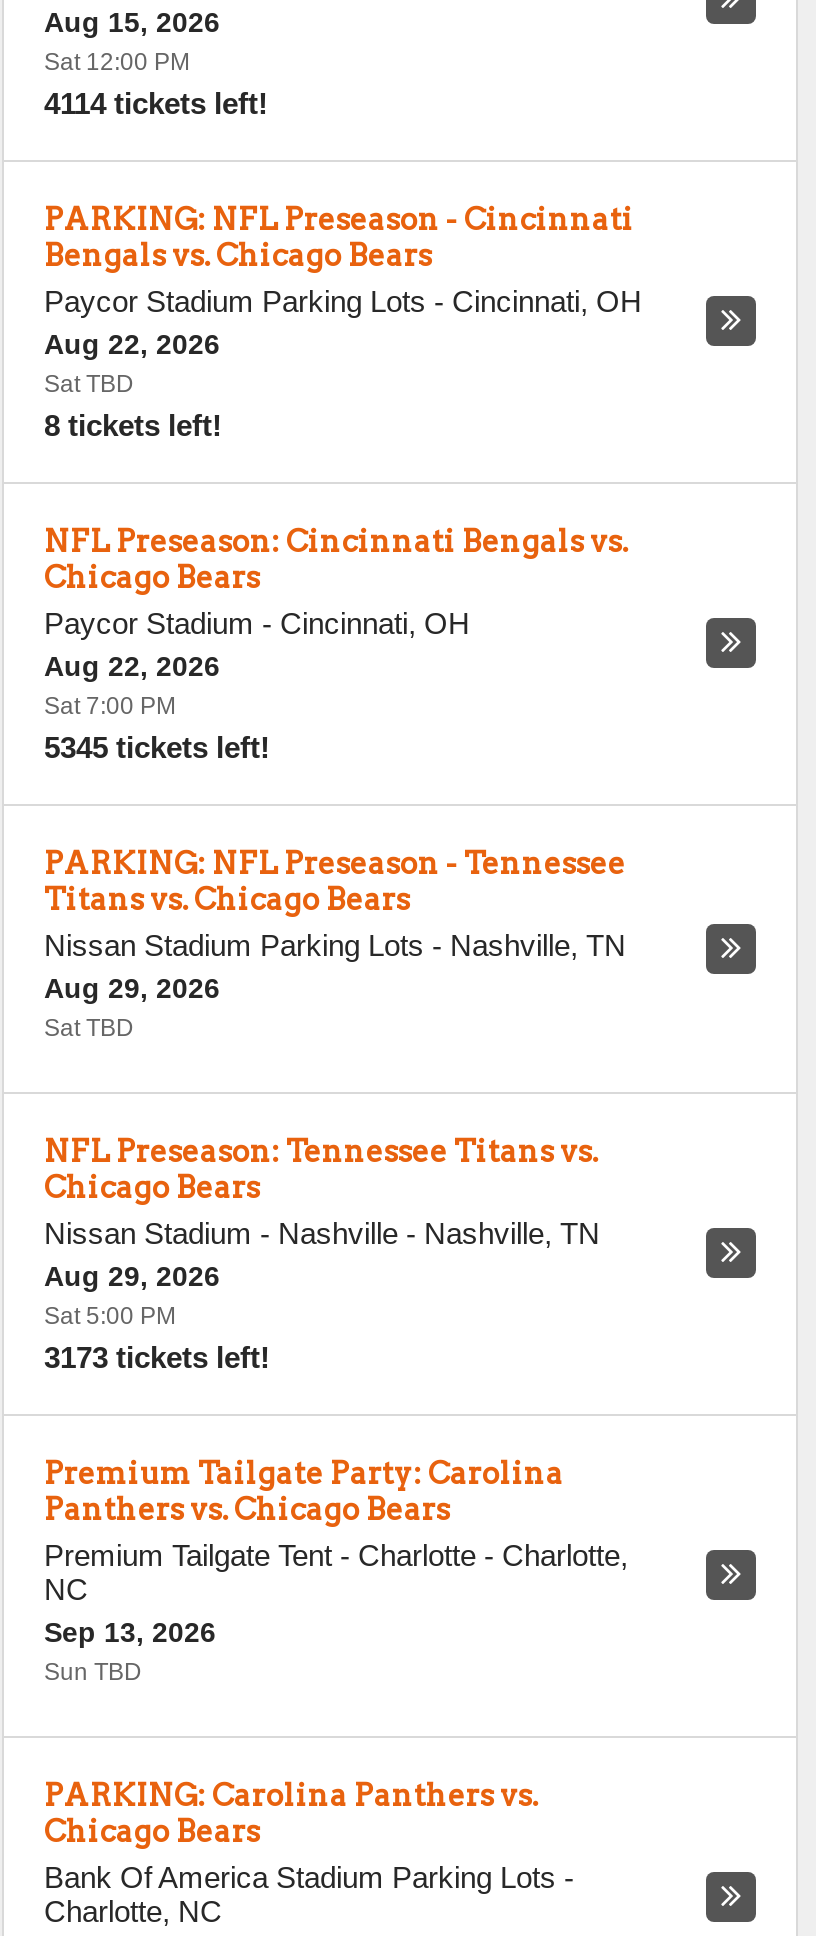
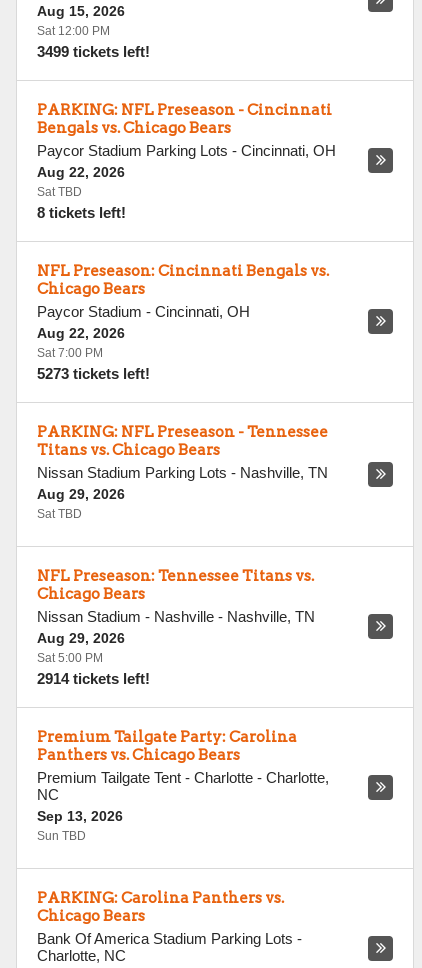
[44,86,268,120] 4114 tickets left! -> [37,43,150,60] 3499 tickets left!
[44,730,270,764] 5345 tickets left! -> [37,365,150,382] 5273 tickets left!
[44,1340,270,1374] 3173 tickets left! -> [37,670,150,687] 2914 tickets left!

